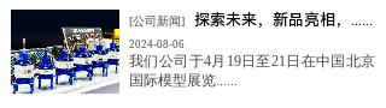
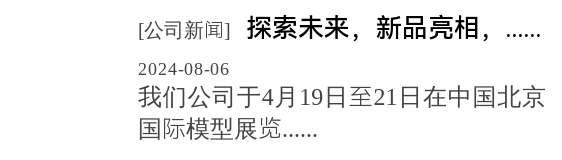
[10,8,121,95] [image] -> none

